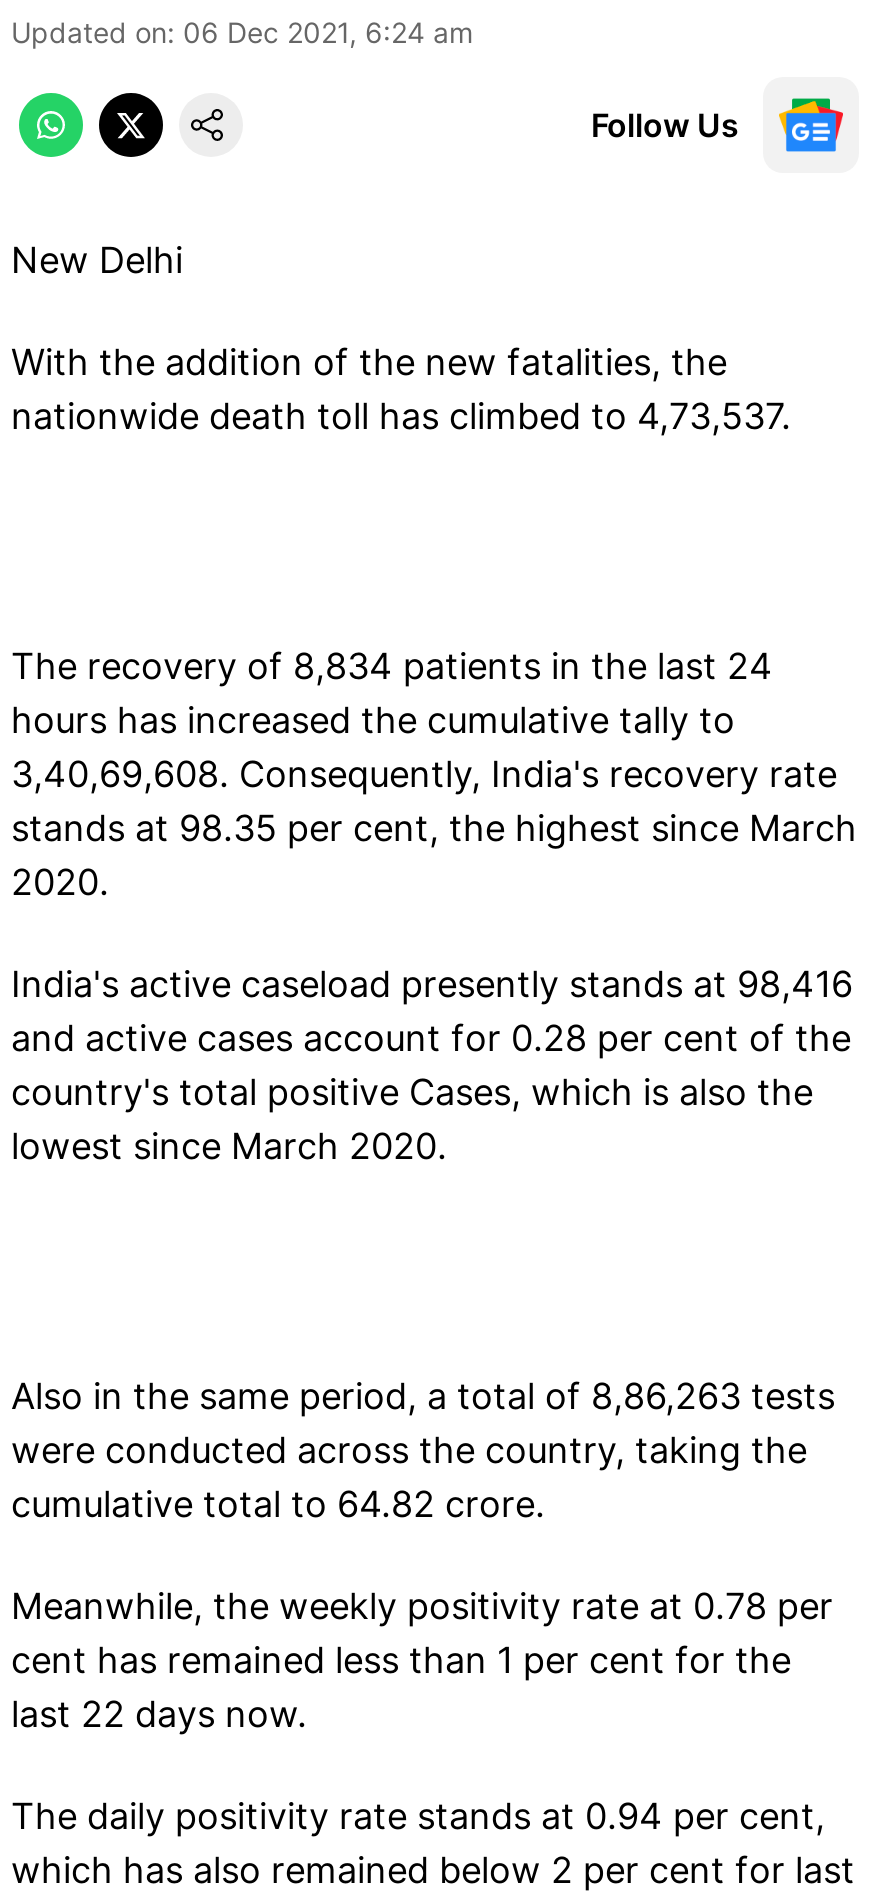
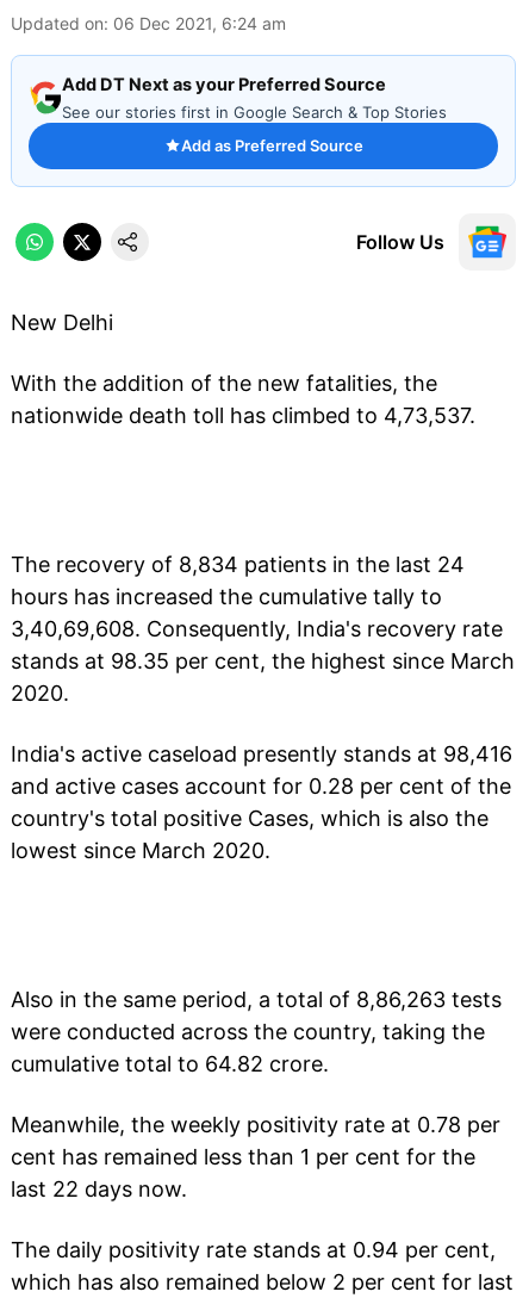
none -> [11,55,516,187] [image] | Add DT Next as your Preferred Source | See our stories first in Google Search & Top Stories | Add as Preferred Source

